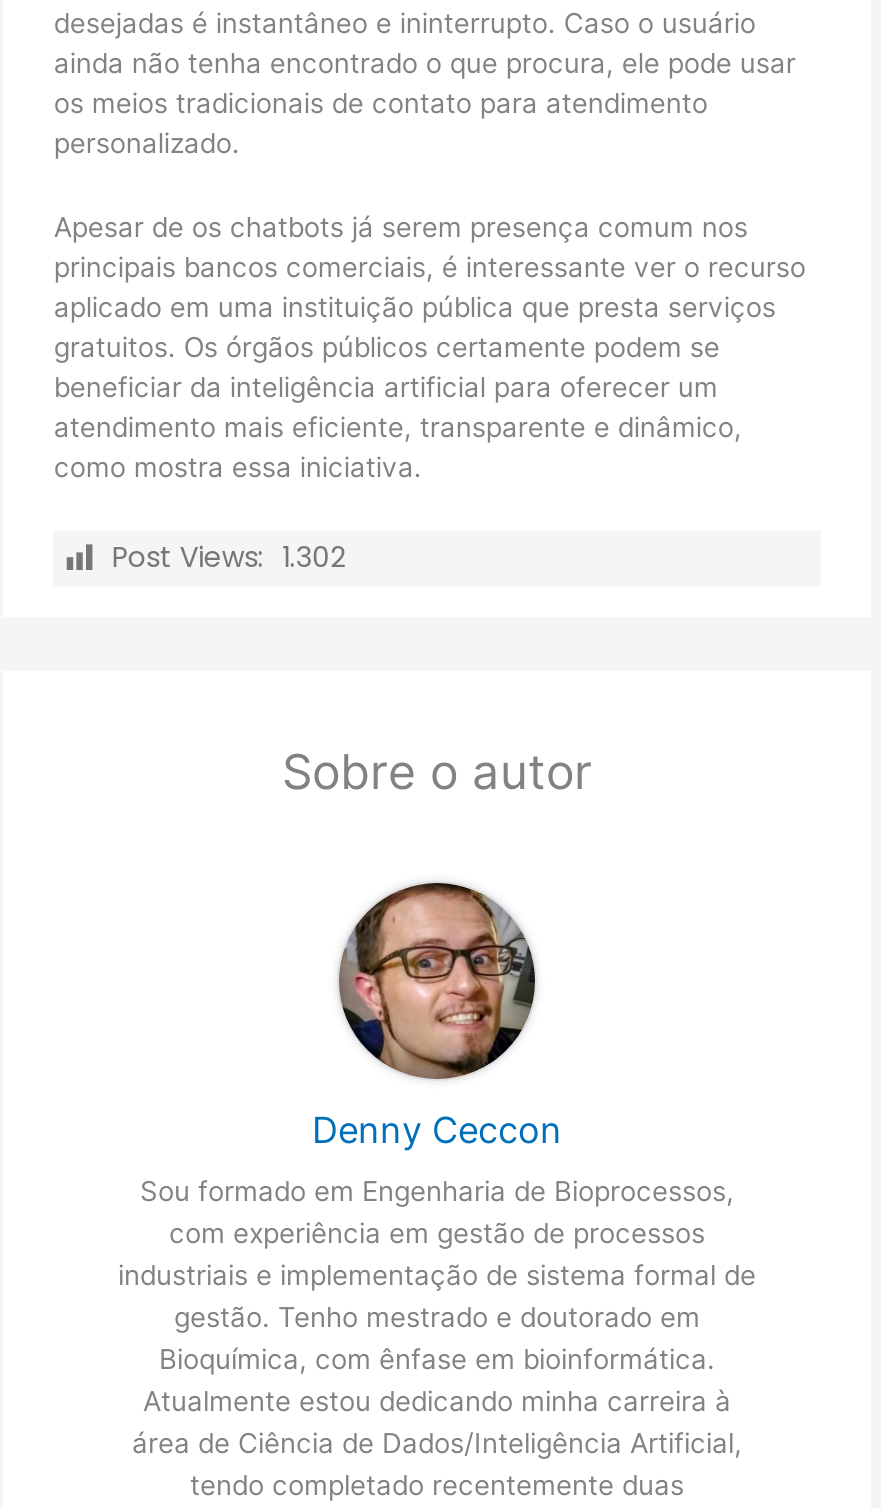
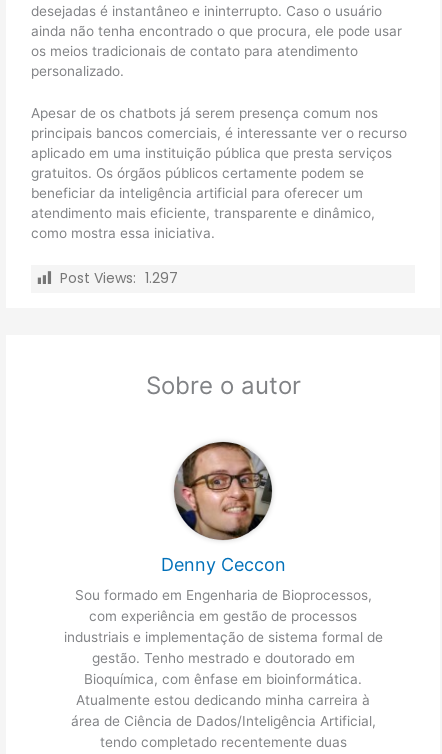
[112,536,346,576] Post Views: 1.302 -> [60,268,178,288] Post Views: 1.297

